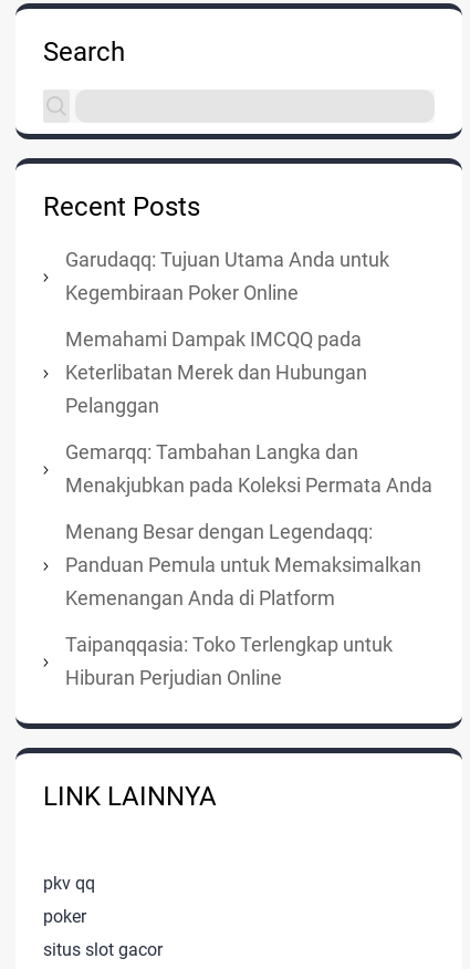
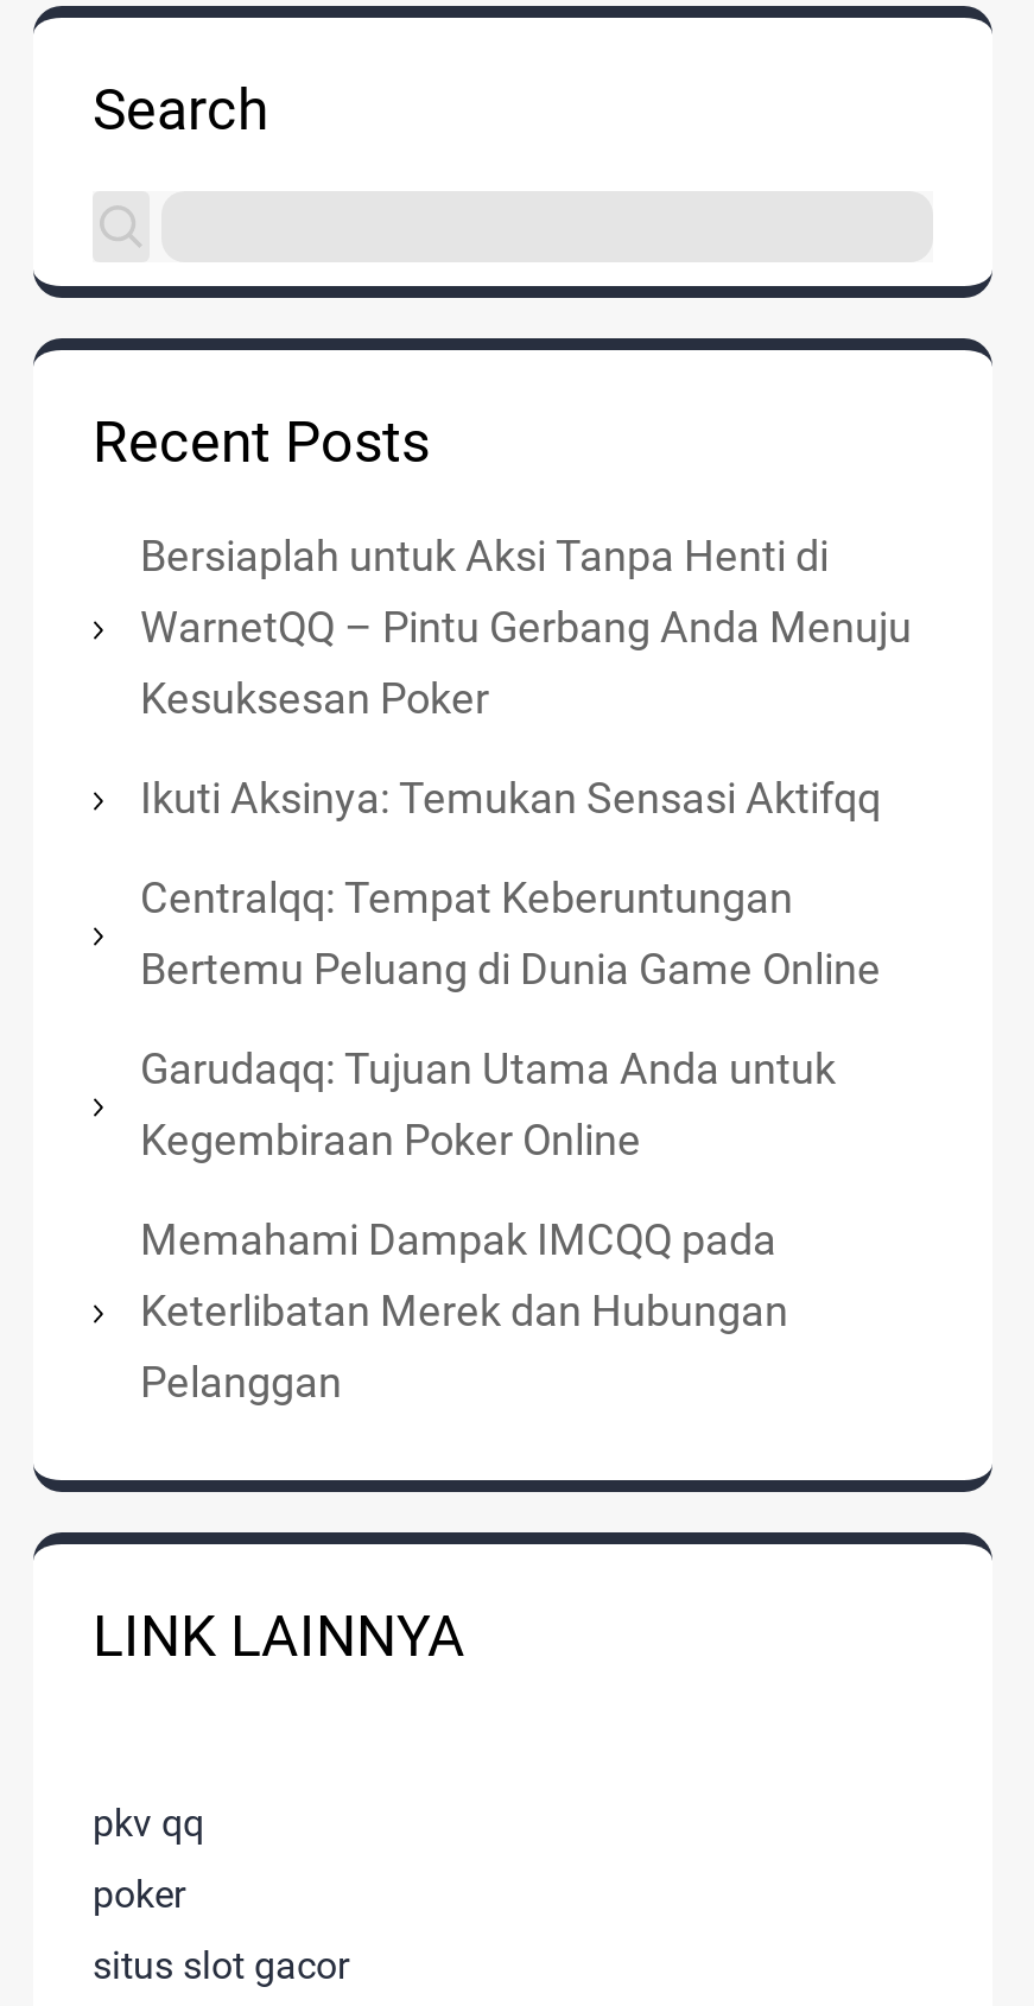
none -> [140,531,912,994] Bersiaplah untuk Aksi Tanpa Henti di | WarnetQQ – Pintu Gerbang Anda Menuju | Kesuksesan Poker | Ikuti Aksinya: Temukan Sensasi Aktifqq | Centralqq: Tempat Keberuntungan | Bertemu Peluang di Dunia Game Online
moved [65,248,389,417] -> [140,1044,836,1407]: Garudaqq: Tujuan Utama Anda untuk | Kegembiraan Poker Online | Memahami Dampak IMCQQ pada | Keterlibatan Merek dan Hubungan | Pelanggan
[65,441,432,689] Gemarqq: Tambahan Langka dan | Menakjubkan pada Koleksi Permata Anda | Menang Besar dengan Legendaqq: | Panduan Pemula untuk Memaksimalkan | Kemenangan Anda di Platform | Taipanqqasia: Toko Terlengkap untuk | Hiburan Perjudian Online -> none

